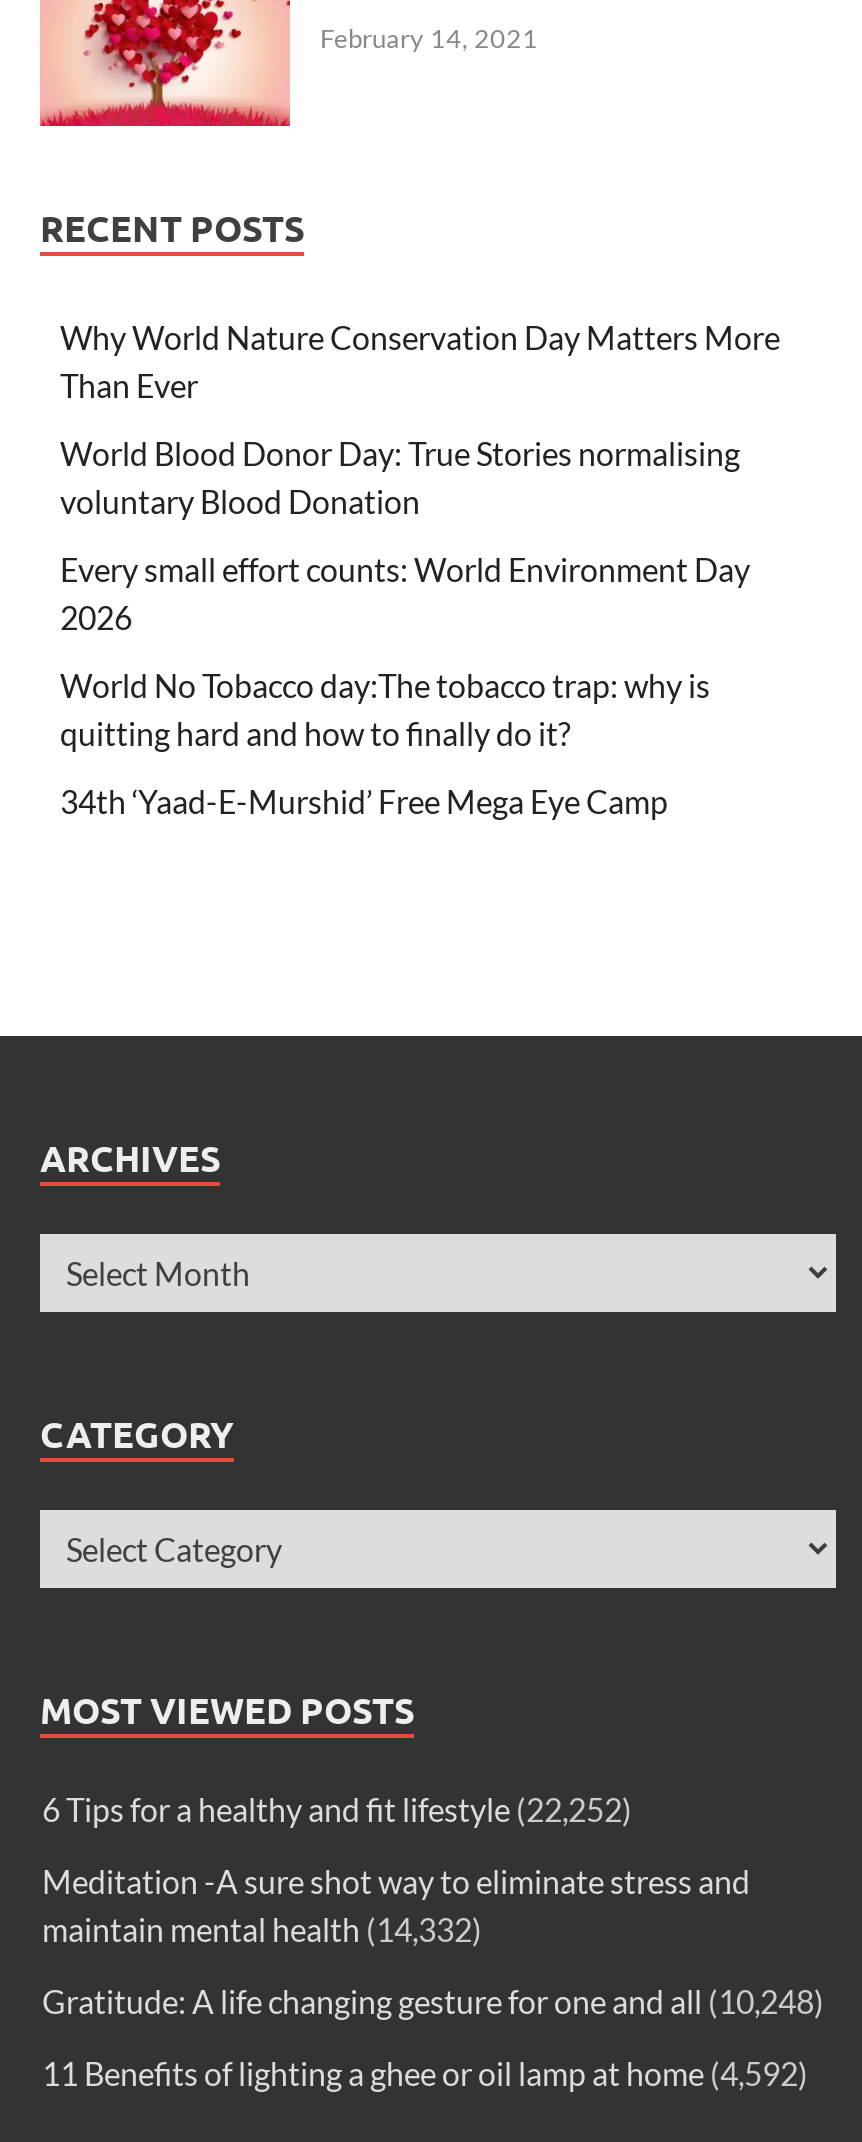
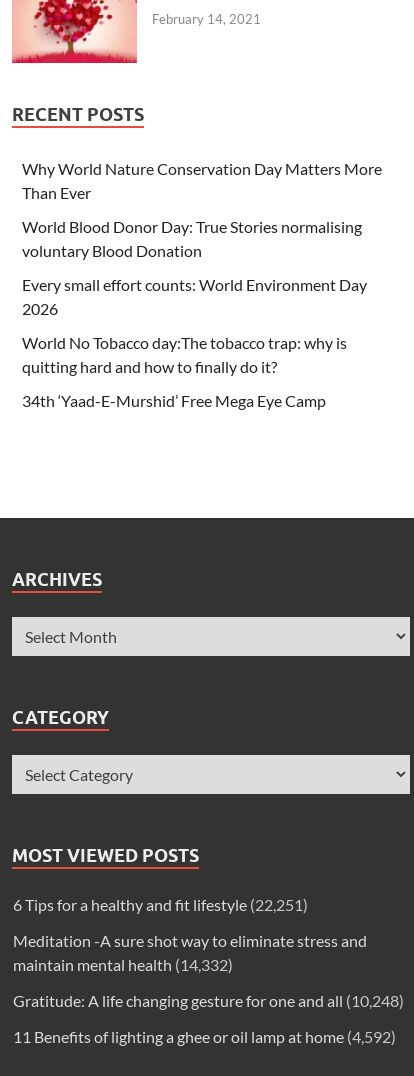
[42,1790,632,1828] 6 Tips for a healthy and fit lifestyle (22,252) -> [13,895,308,914] 6 Tips for a healthy and fit lifestyle (22,251)

